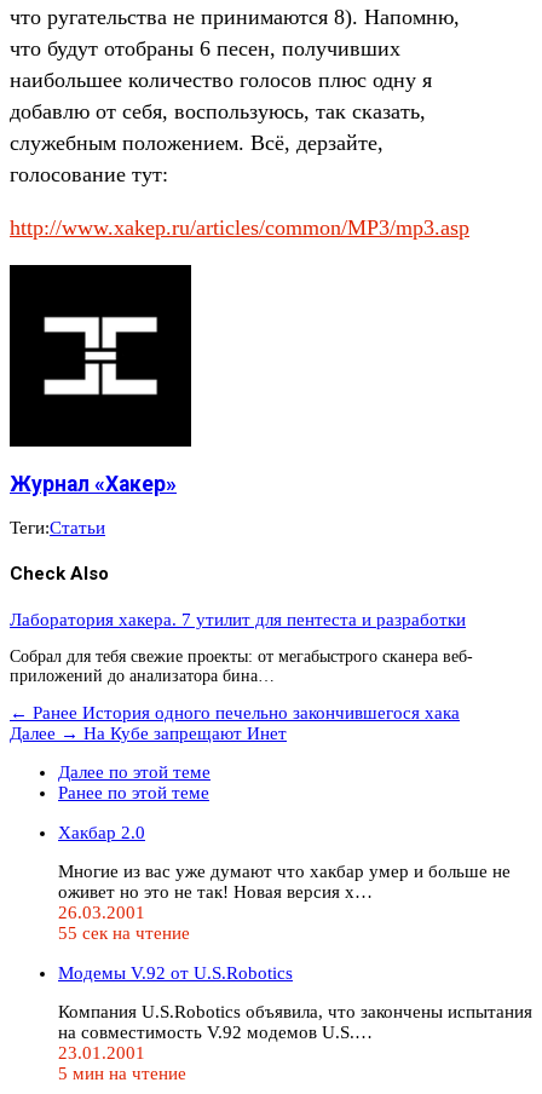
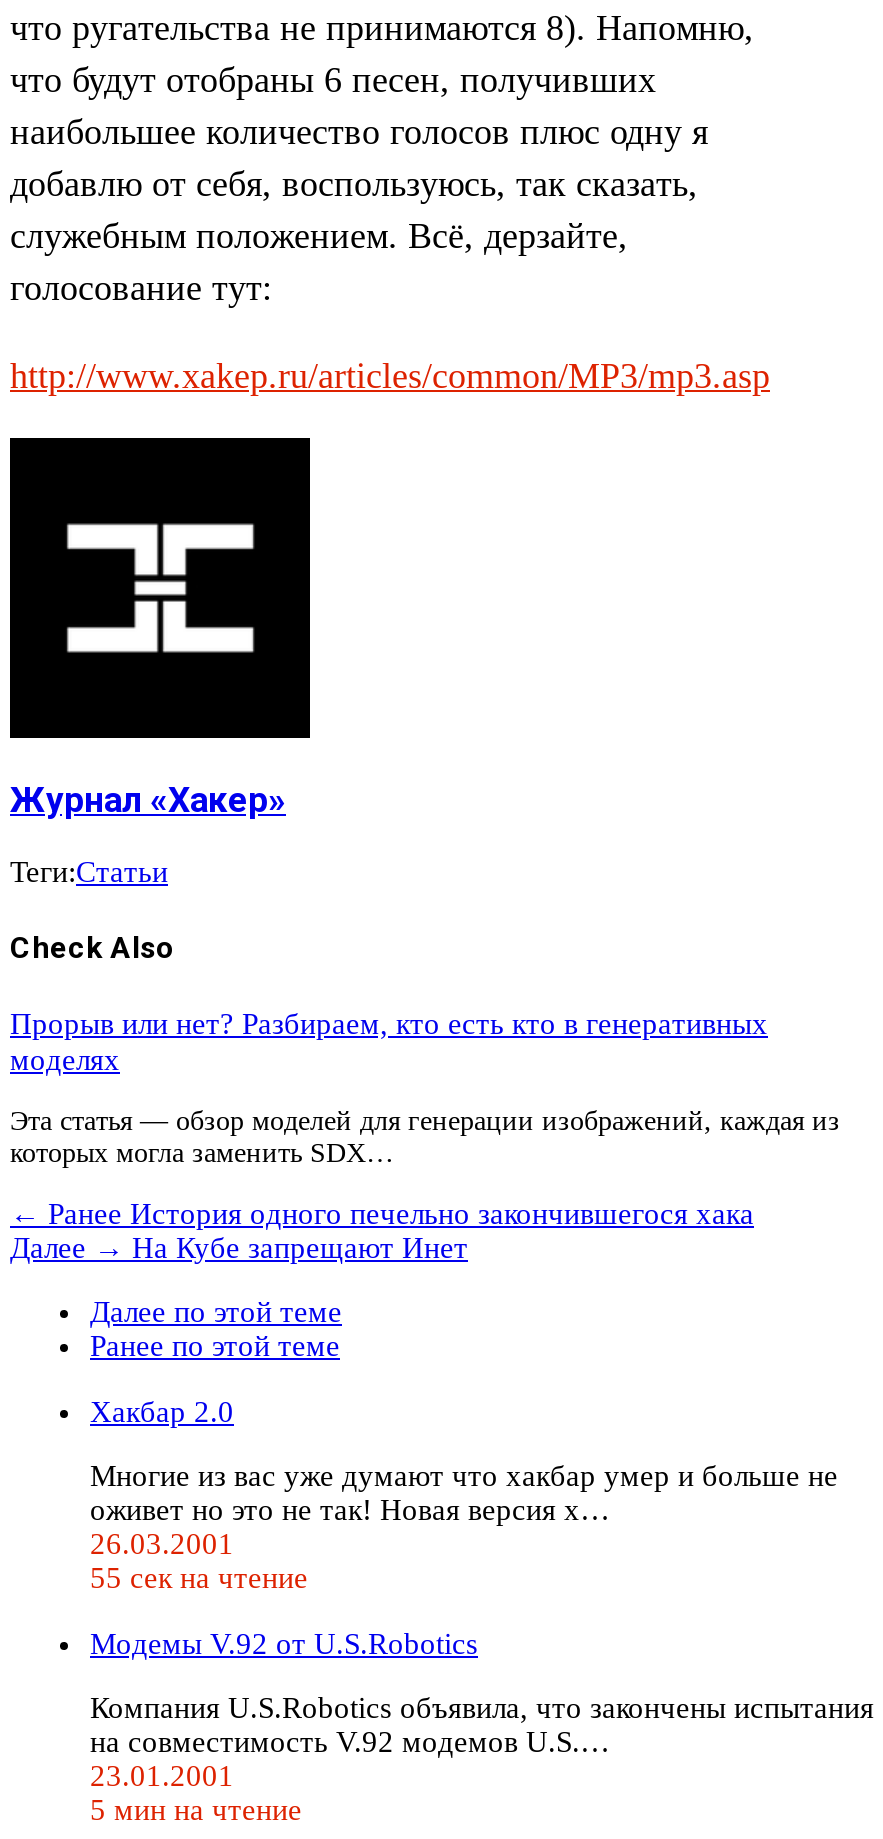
[10,609,466,629] Лаборатория хакера. 7 утилит для пентеста и разработки -> [10,1007,768,1075] Прорыв или нет? Разбираем, кто есть кто в генеративных | моделях
[10,647,473,684] Собрал для тебя свежие проекты: от мегабыстрого сканера веб- | приложений до анализатора бина… -> [10,1105,840,1167] Эта статья — обзор моделей для генерации изображений, каждая из | которых могла заменить SDX…

